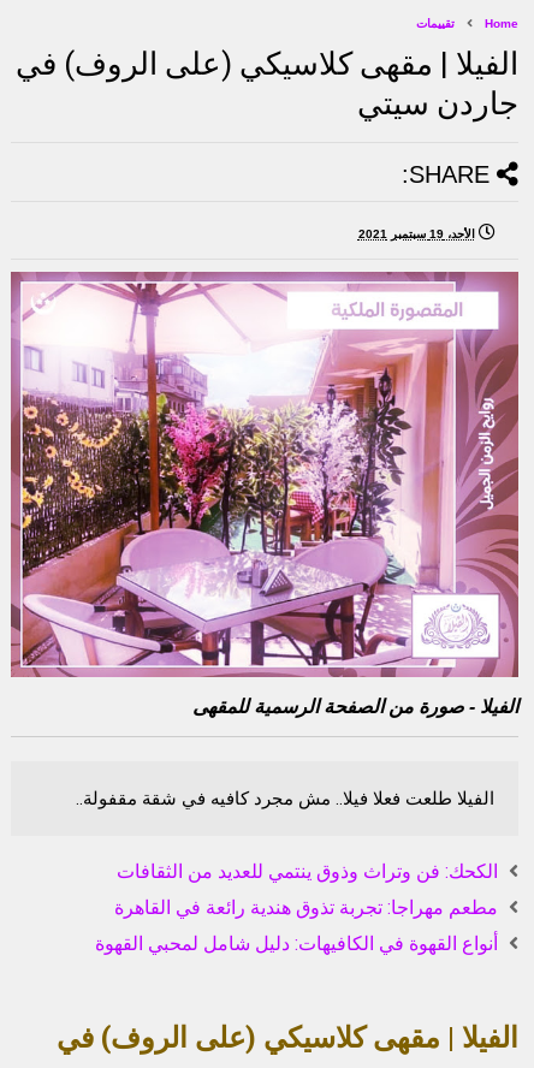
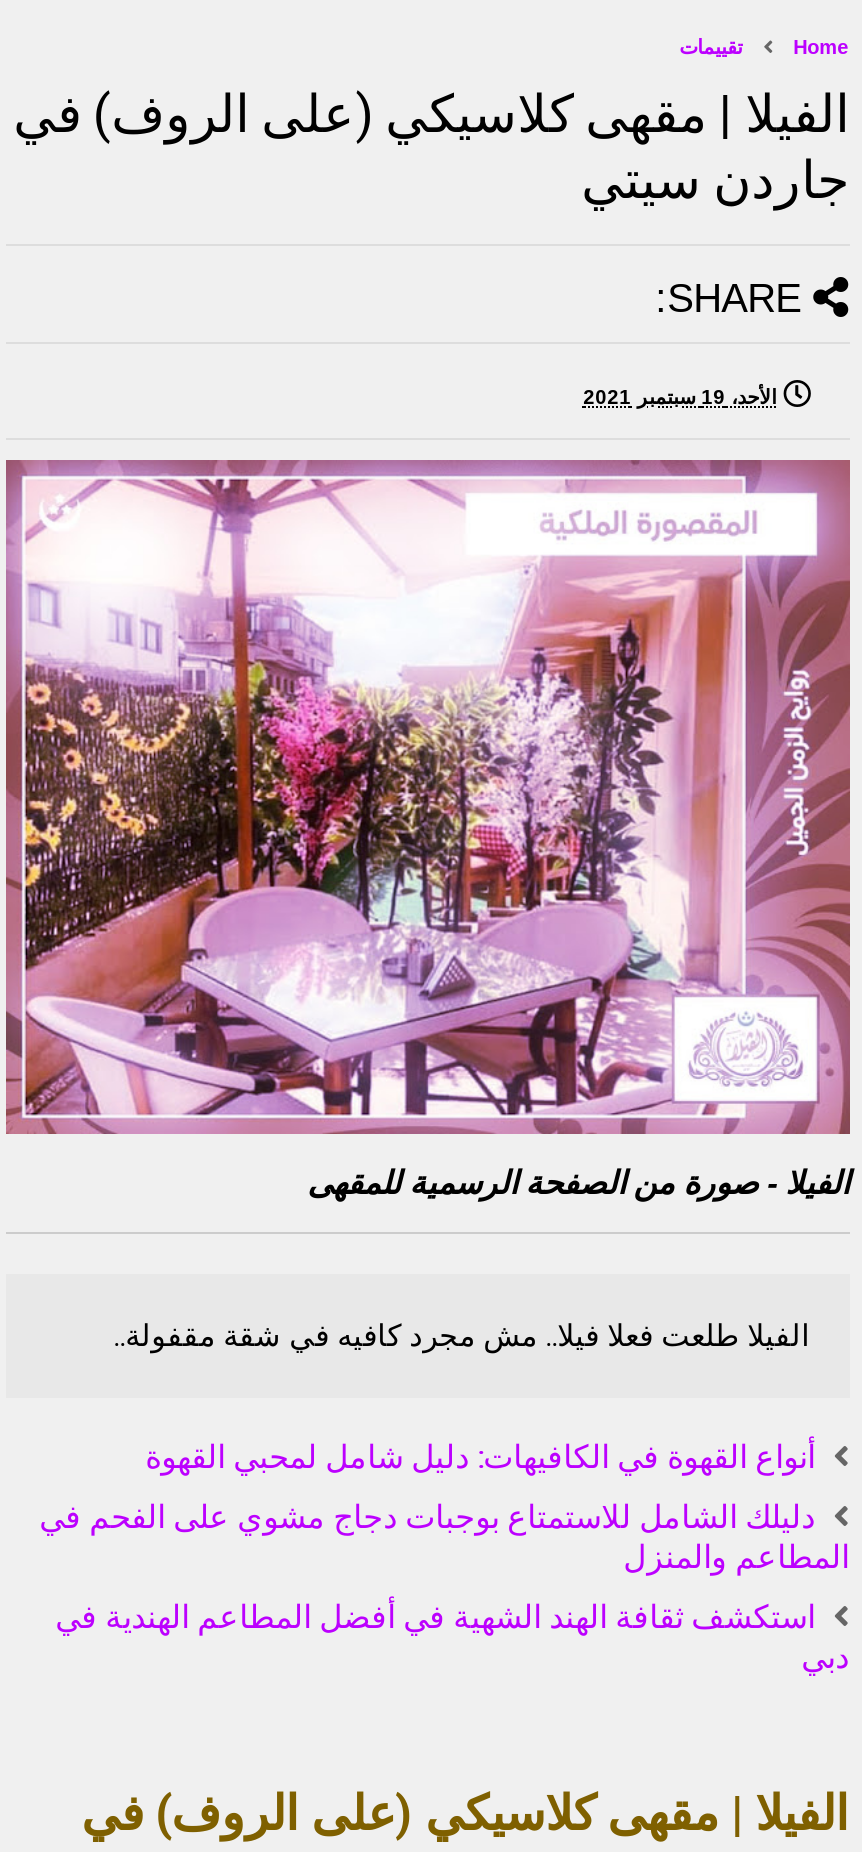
[114,860,497,919] الكحك: فن وتراث وذوق ينتمي للعديد من الثقافات | مطعم مهراجا: تجربة تذوق هندية رائعة في القاهرة -> none
moved [95,932,497,955] -> [145,1438,815,1476]: أنواع القهوة في الكافيهات: دليل شامل لمحبي القهوة
none -> [39,1498,849,1676] دليلك الشامل للاستمتاع بوجبات دجاج مشوي على الفحم في | المطاعم والمنزل | استكشف ثقافة الهند الشهية في أفضل المطاعم الهندية في | دبي

